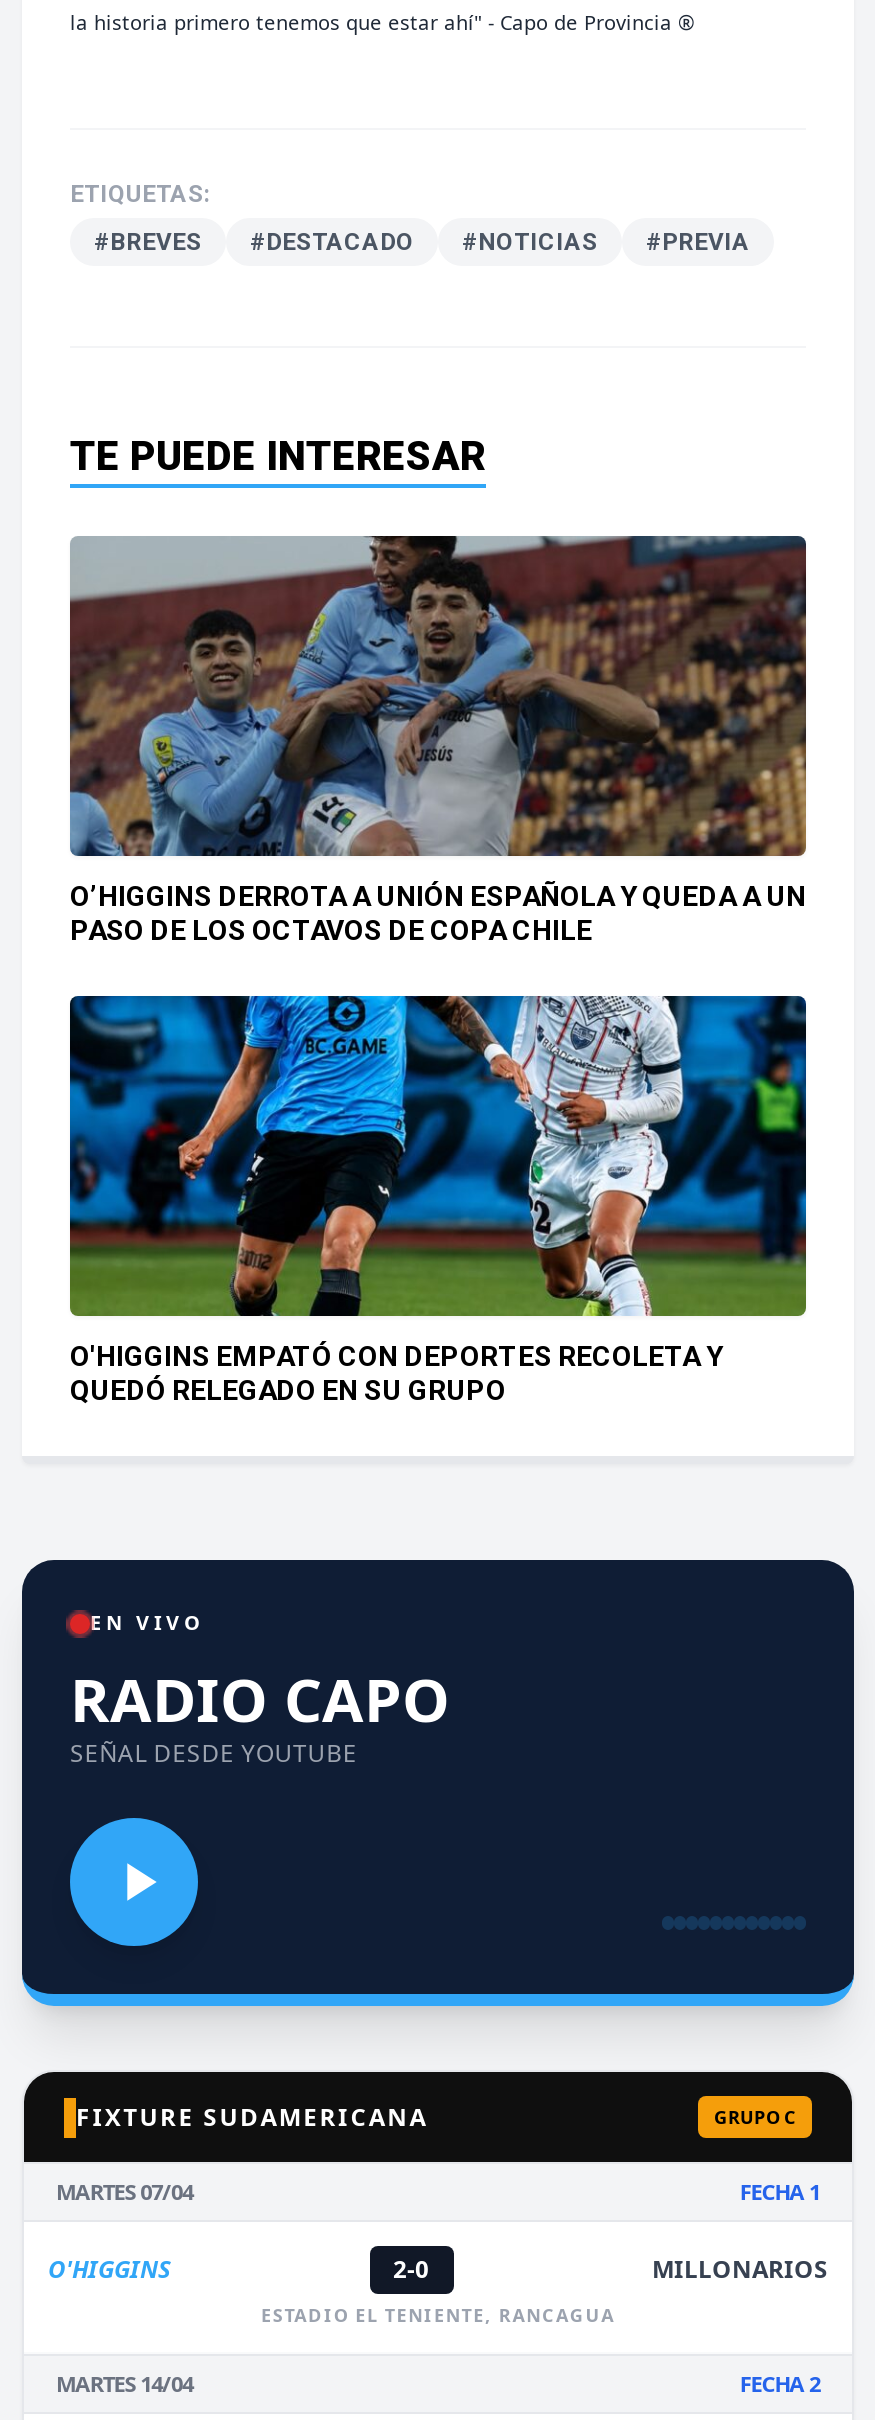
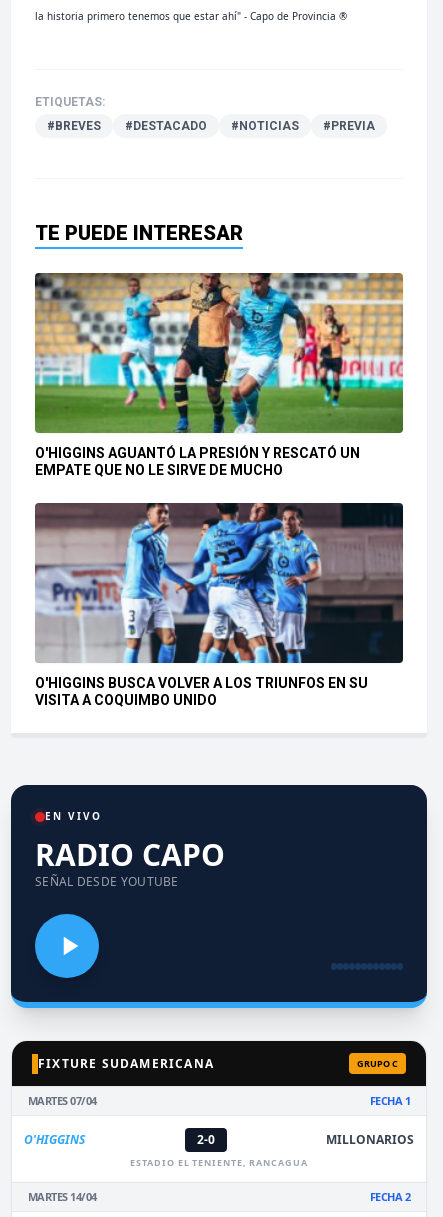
[68,534,808,946] [image] | O’HIGGINS DERROTA A UNIÓN ESPAÑOLA Y QUEDA A UN | PASO DE LOS OCTAVOS DE COPA CHILE -> [34,272,404,478] [image] | O'HIGGINS AGUANTÓ LA PRESIÓN Y RESCATÓ UN | EMPATE QUE NO LE SIRVE DE MUCHO
[68,994,808,1406] [image] | O'HIGGINS EMPATÓ CON DEPORTES RECOLETA Y | QUEDÓ RELEGADO EN SU GRUPO -> [34,502,404,708] [image] | O'HIGGINS BUSCA VOLVER A LOS TRIUNFOS EN SU | VISITA A COQUIMBO UNIDO

